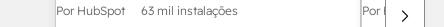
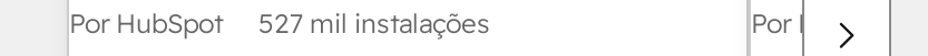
[141,3,238,18] 63 mil instalações -> [258,7,490,40] 527 mil instalações

